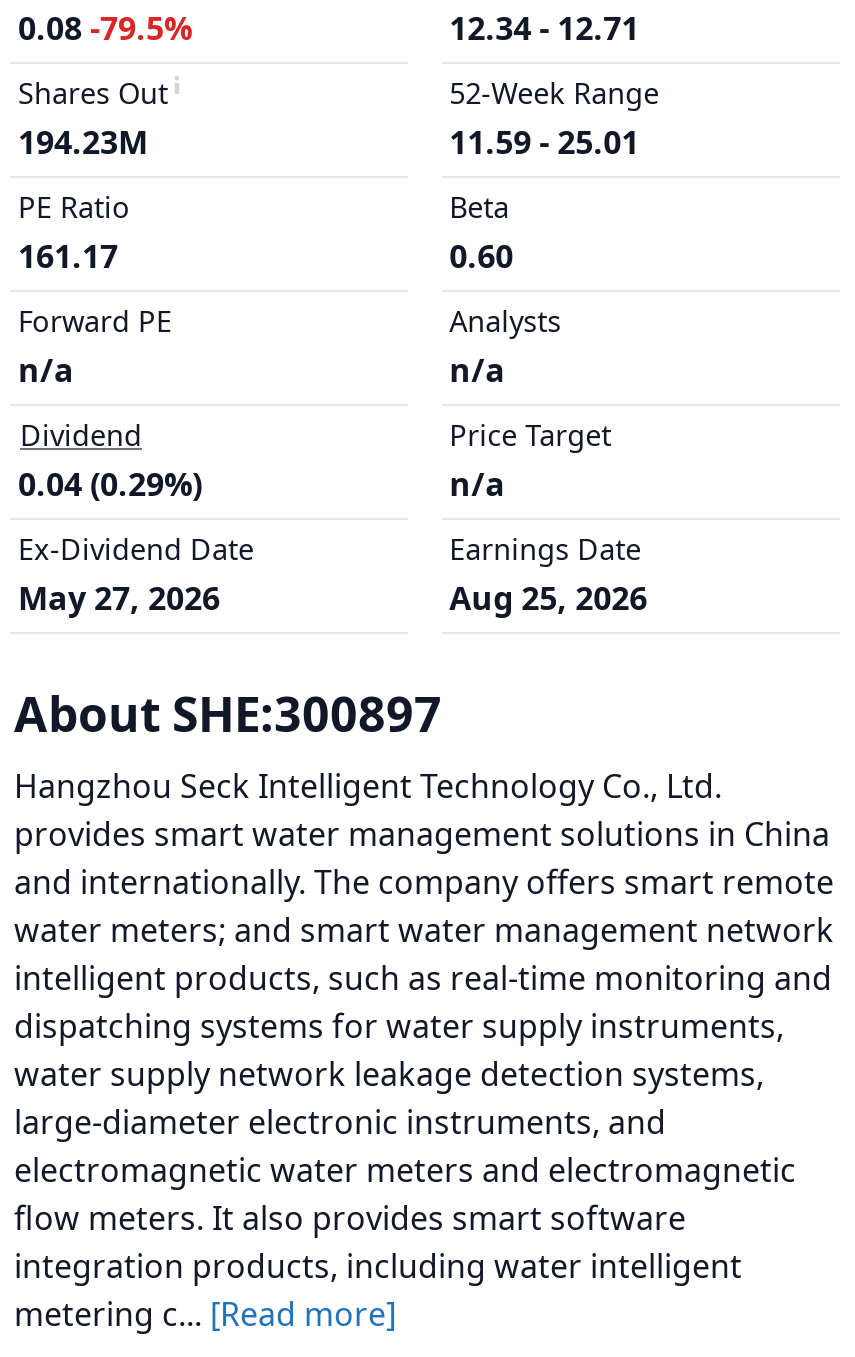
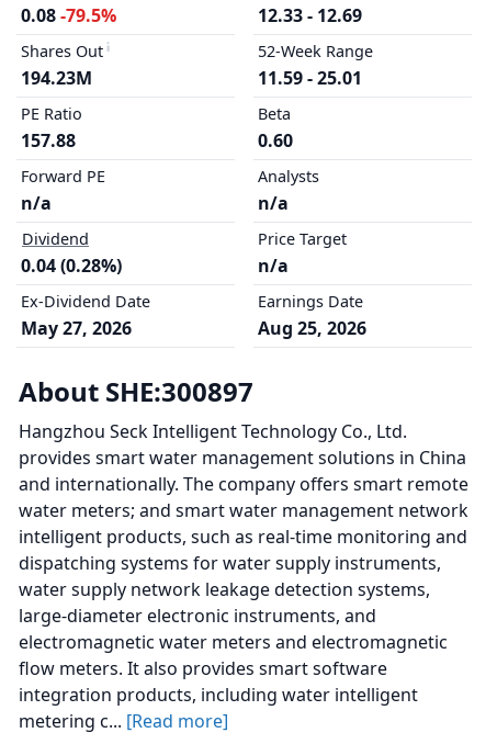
[449,6,639,50] 12.34 - 12.71 -> [257,3,362,27] 12.33 - 12.69
[18,234,118,278] 161.17 -> [21,128,76,153] 157.88
[18,462,202,506] 0.04 (0.29%) -> [21,253,122,278] 0.04 (0.28%)

